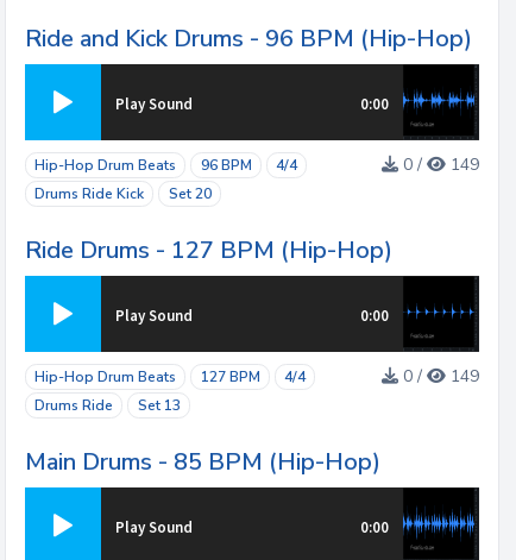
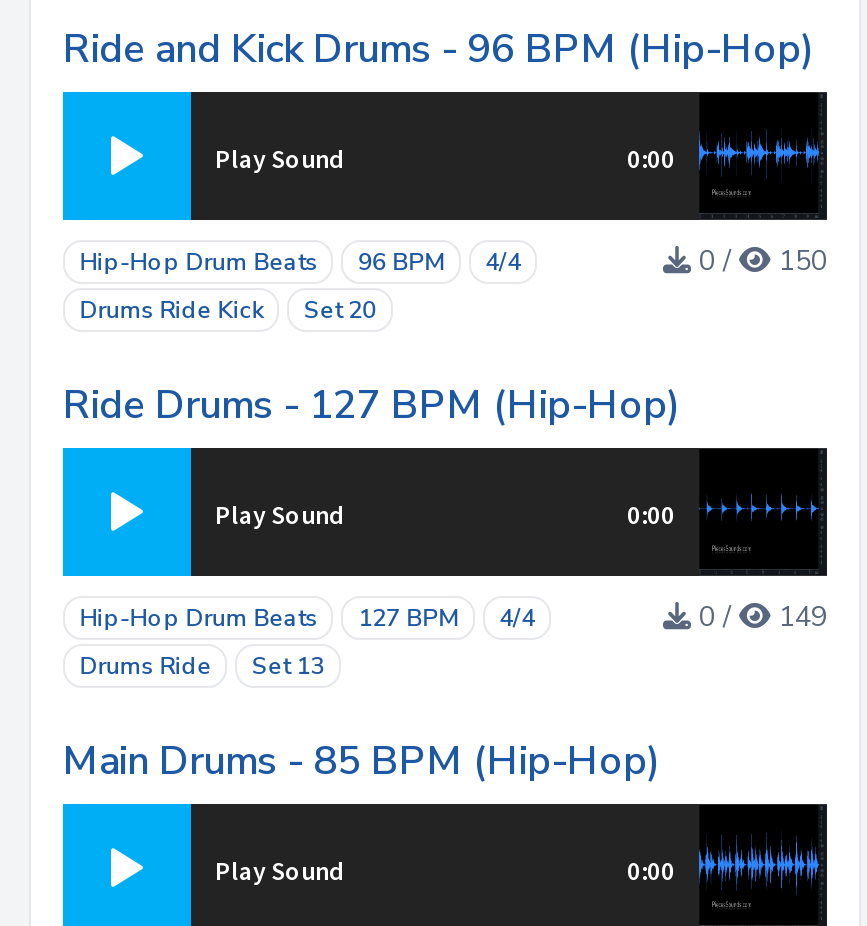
[446,153,479,176] 149 -> [771,242,827,280] 150

